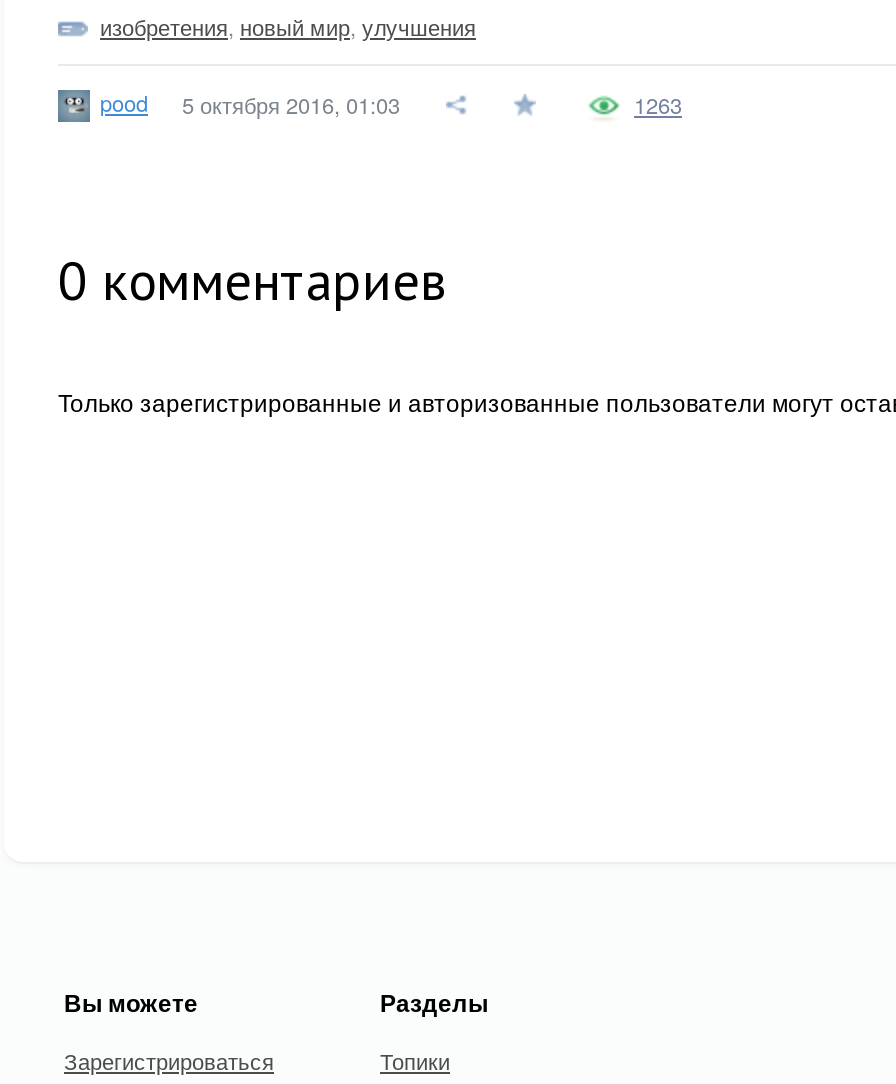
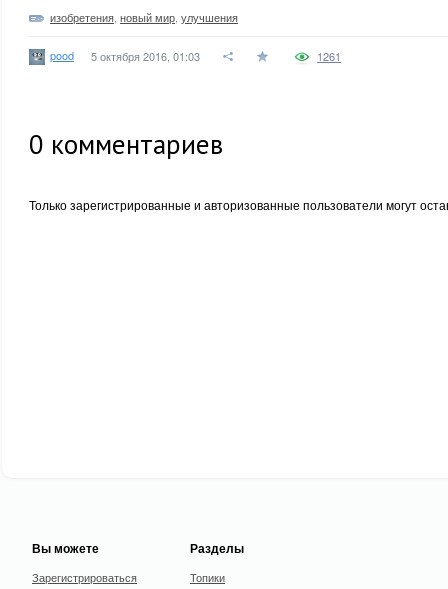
[634,88,682,120] 1263 -> [317,48,341,64] 1261

